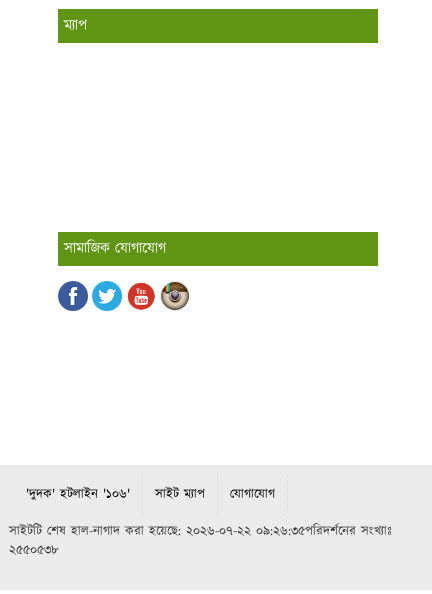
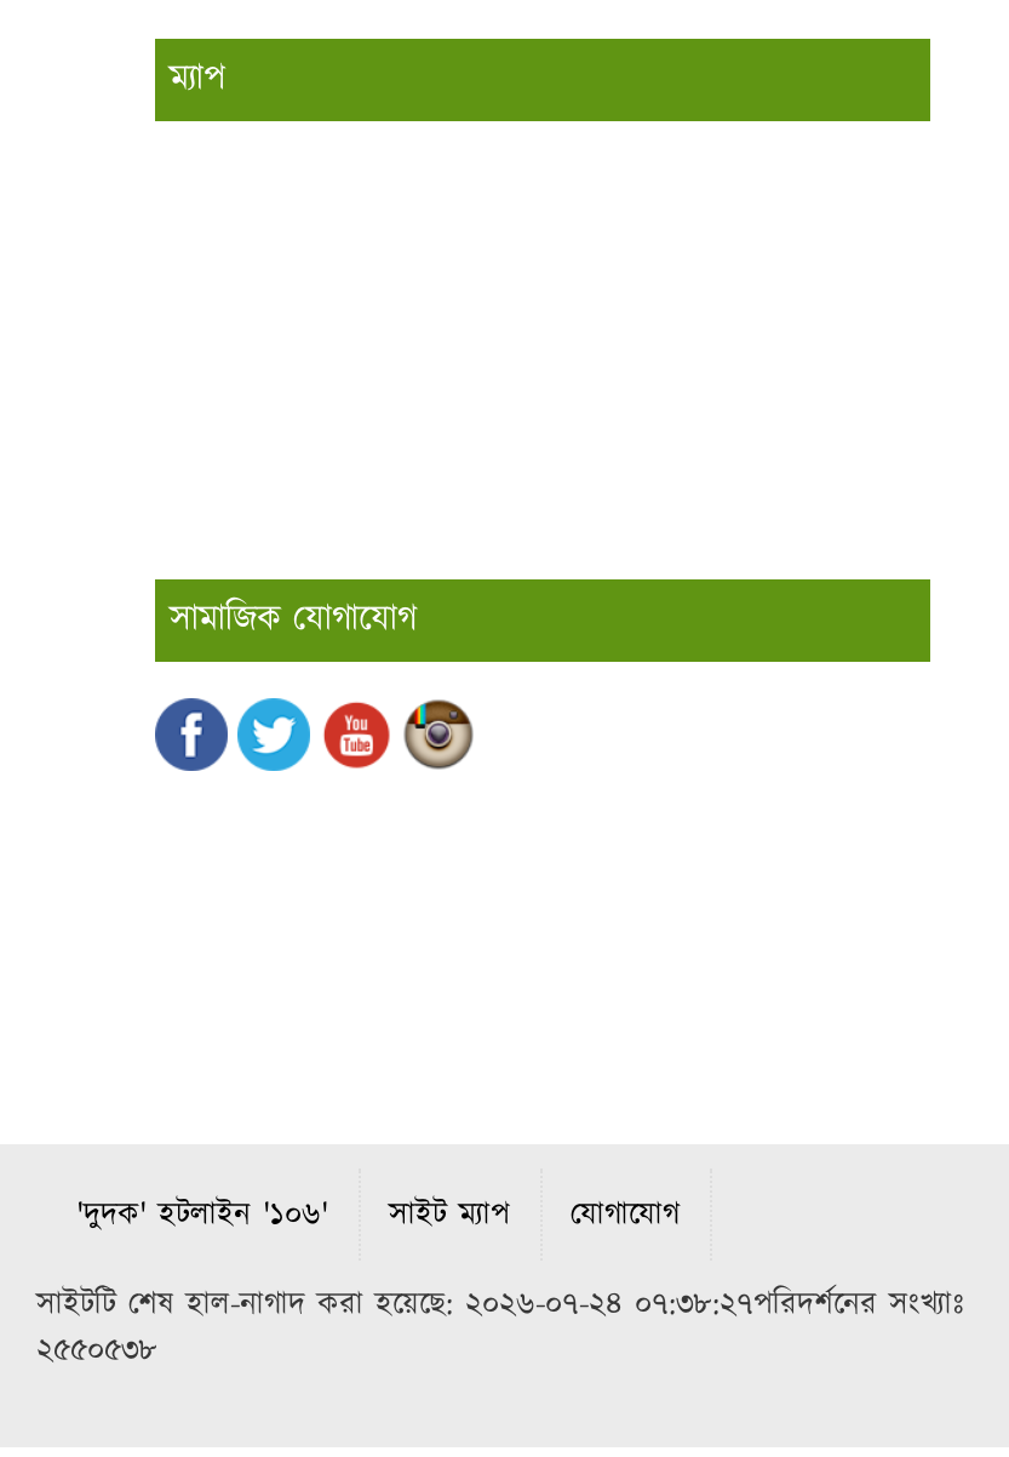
[9,522,392,540] সাইটটি শেষ হাল-নাগাদ করা হয়েছে: ২০২৬-০৭-২২ ০৯:২৬:৩৫পরিদর্শনের সংখ্যাঃ -> [36,1283,964,1327] সাইটটি শেষ হাল-নাগাদ করা হয়েছে: ২০২৬-০৭-২৪ ০৭:৩৮:২৭পরিদর্শনের সংখ্যাঃ

